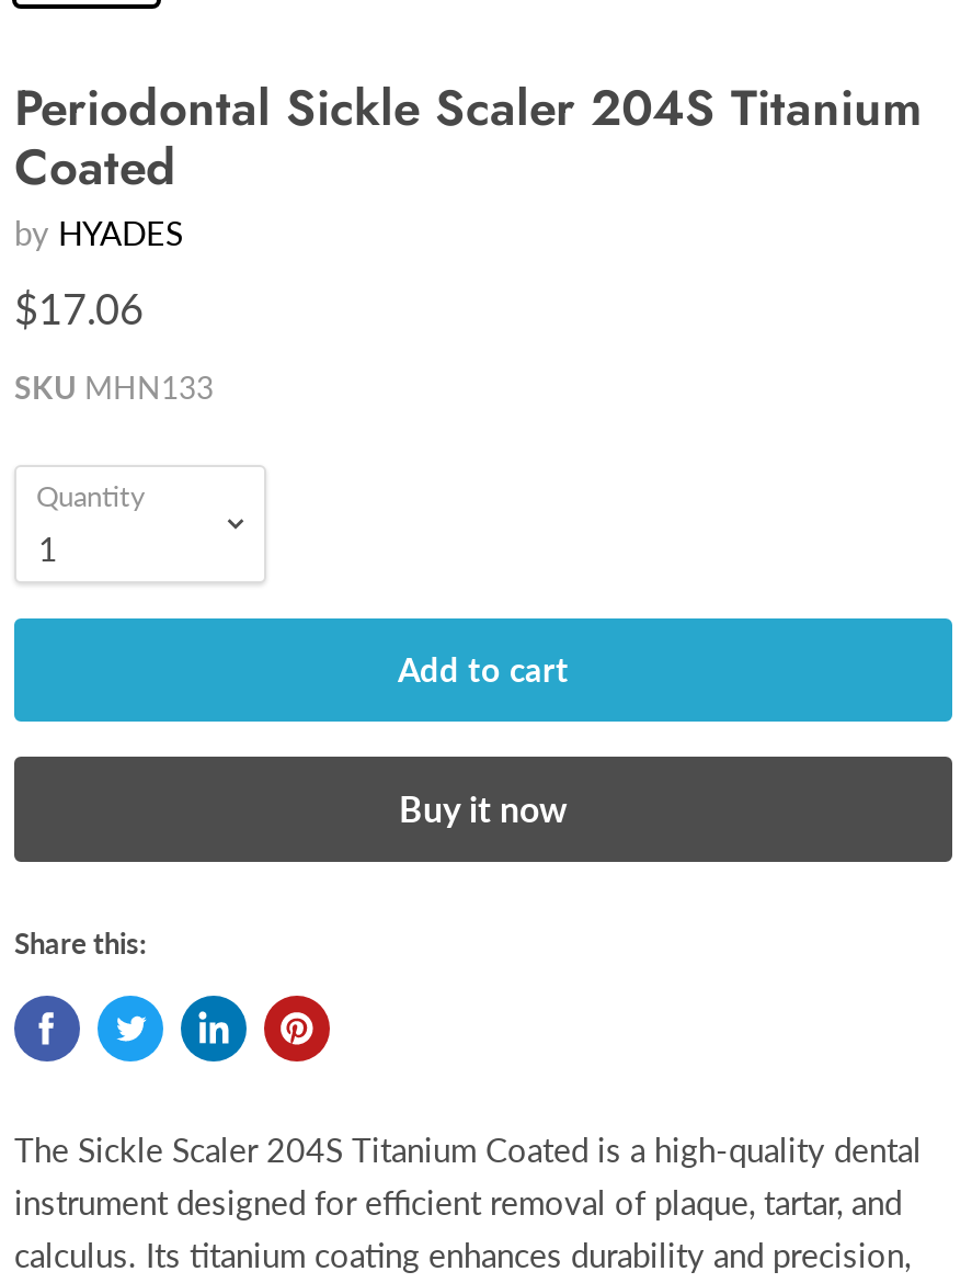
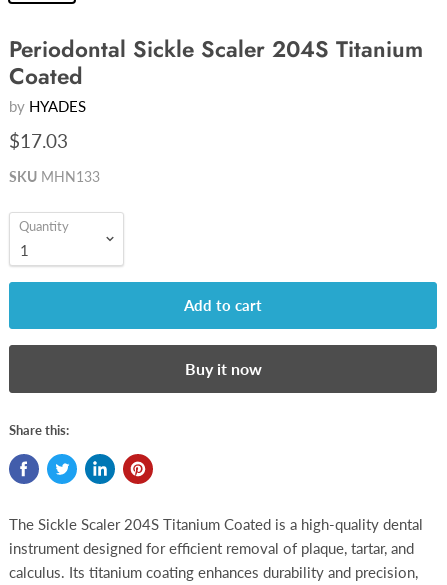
[14,283,144,333] $17.06 -> [9,129,68,152] $17.03

